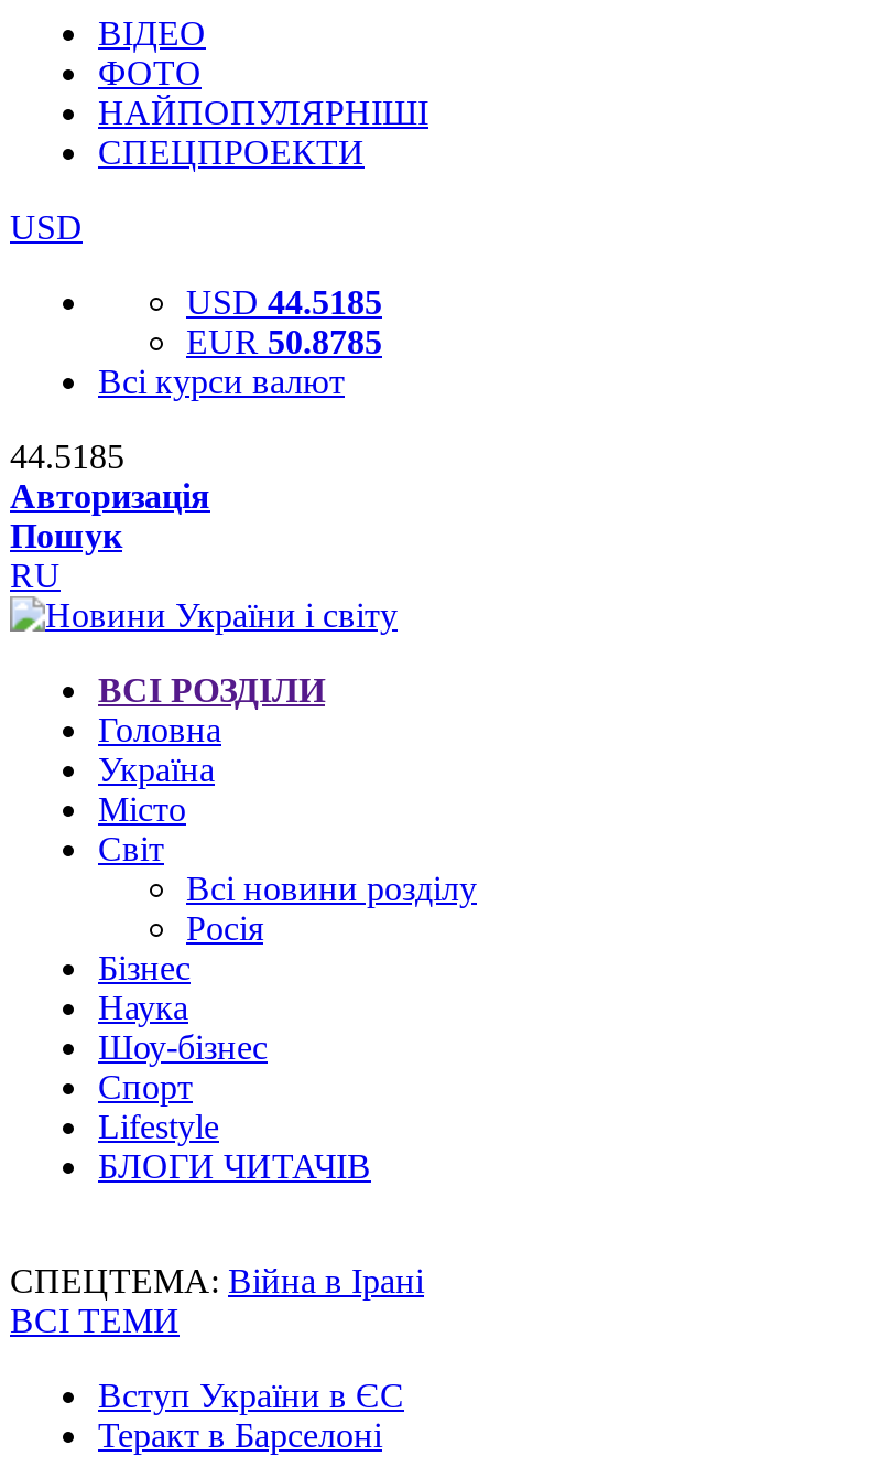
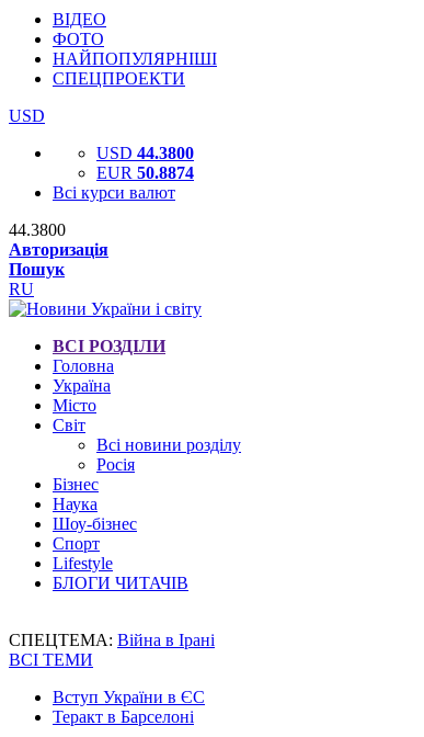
[186,283,382,321] USD 44.5185 -> [96,144,194,162] USD 44.3800
[186,323,382,360] EUR 50.8785 -> [96,163,194,182] EUR 50.8874
[10,438,124,475] 44.5185 -> [9,220,66,239] 44.3800

